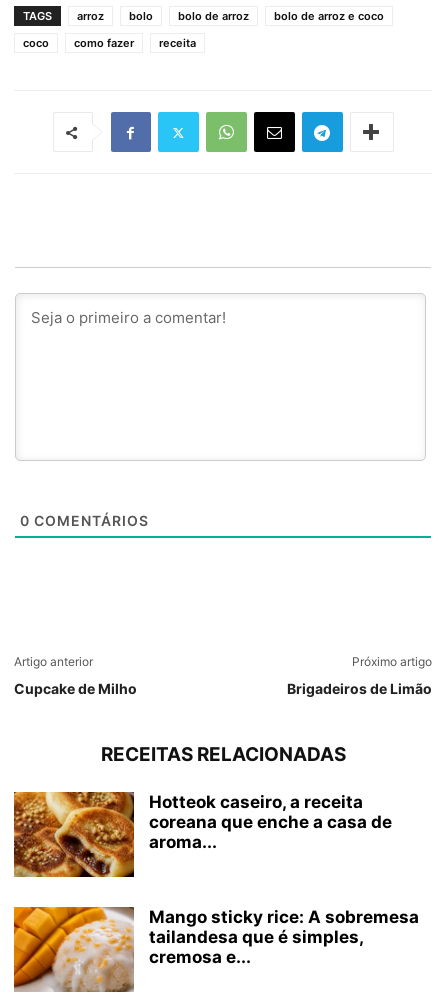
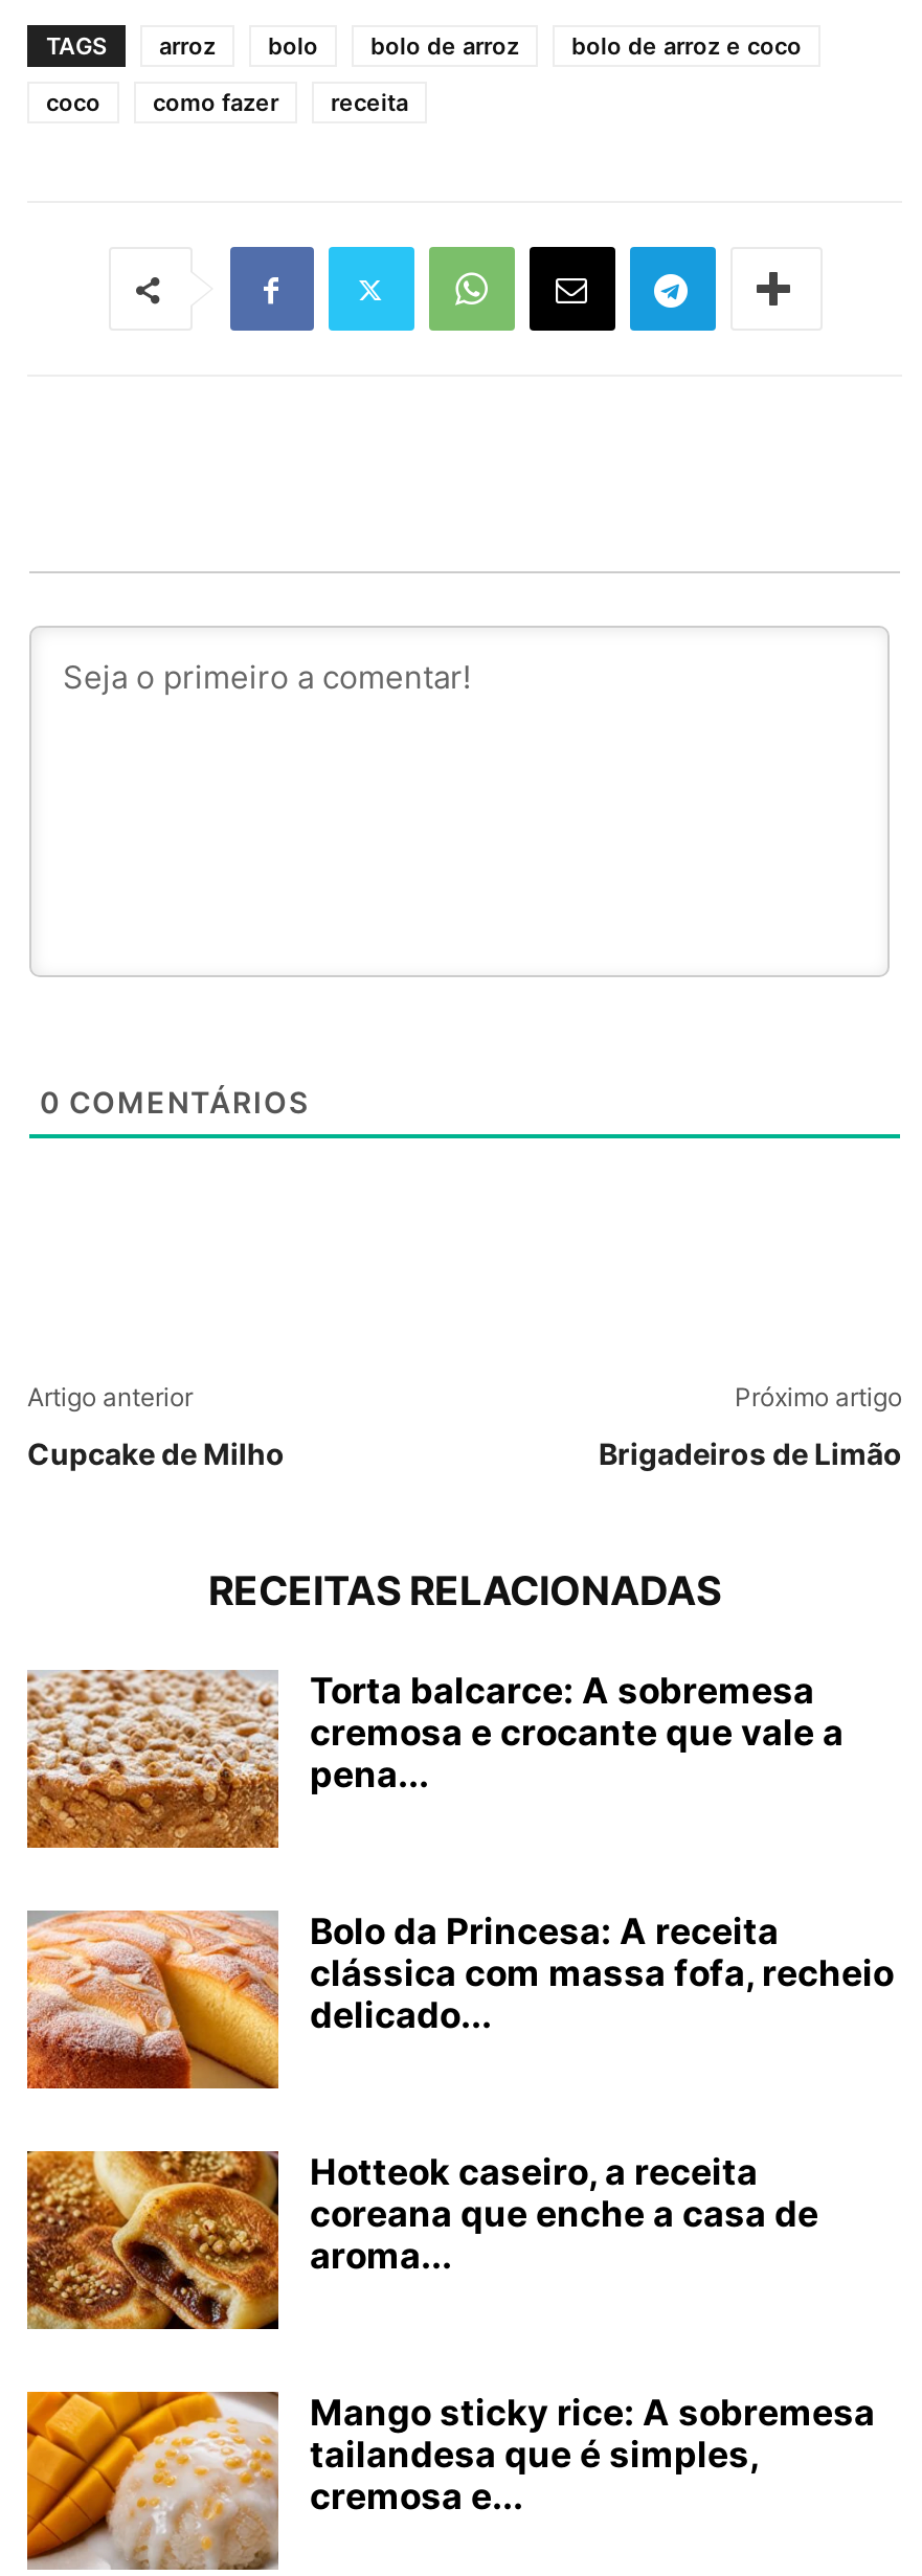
none -> [27,1670,844,1850] [image] | Torta balcarce: A sobremesa | cremosa e crocante que vale a | pena...
none -> [27,1911,894,2091] [image] | Bolo da Princesa: A receita | clássica com massa fofa, recheio | delicado...

